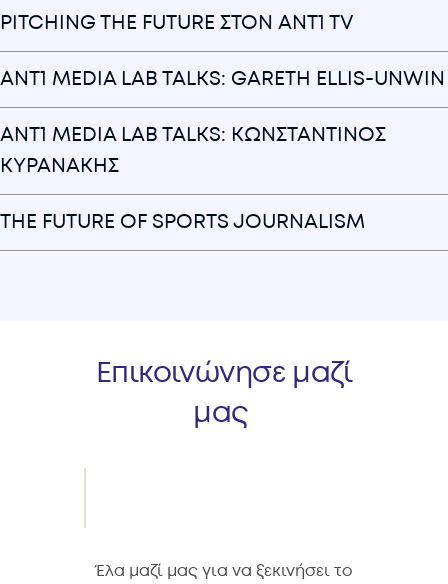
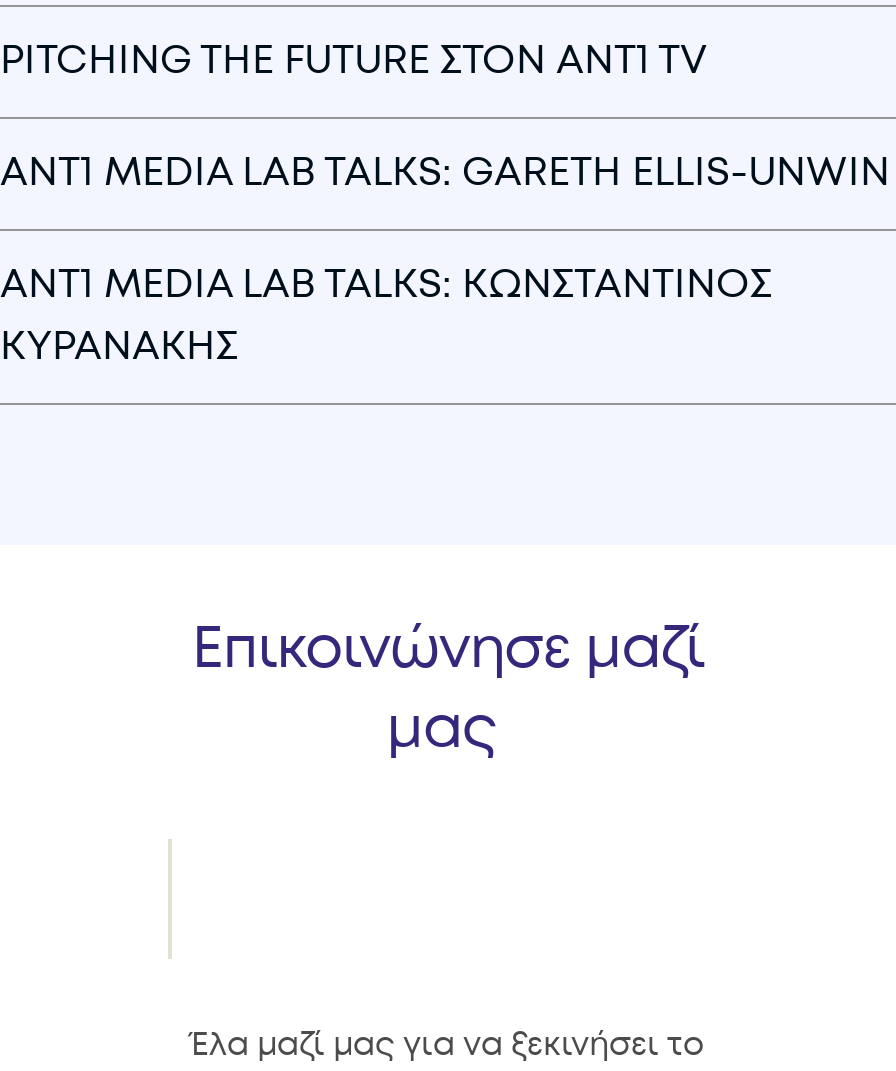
[0,208,365,236] THE FUTURE OF SPORTS JOURNALISM -> none

